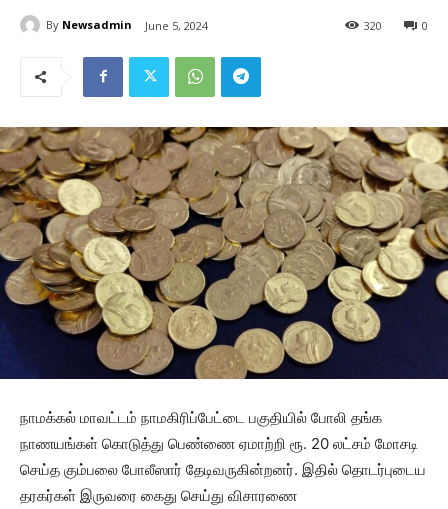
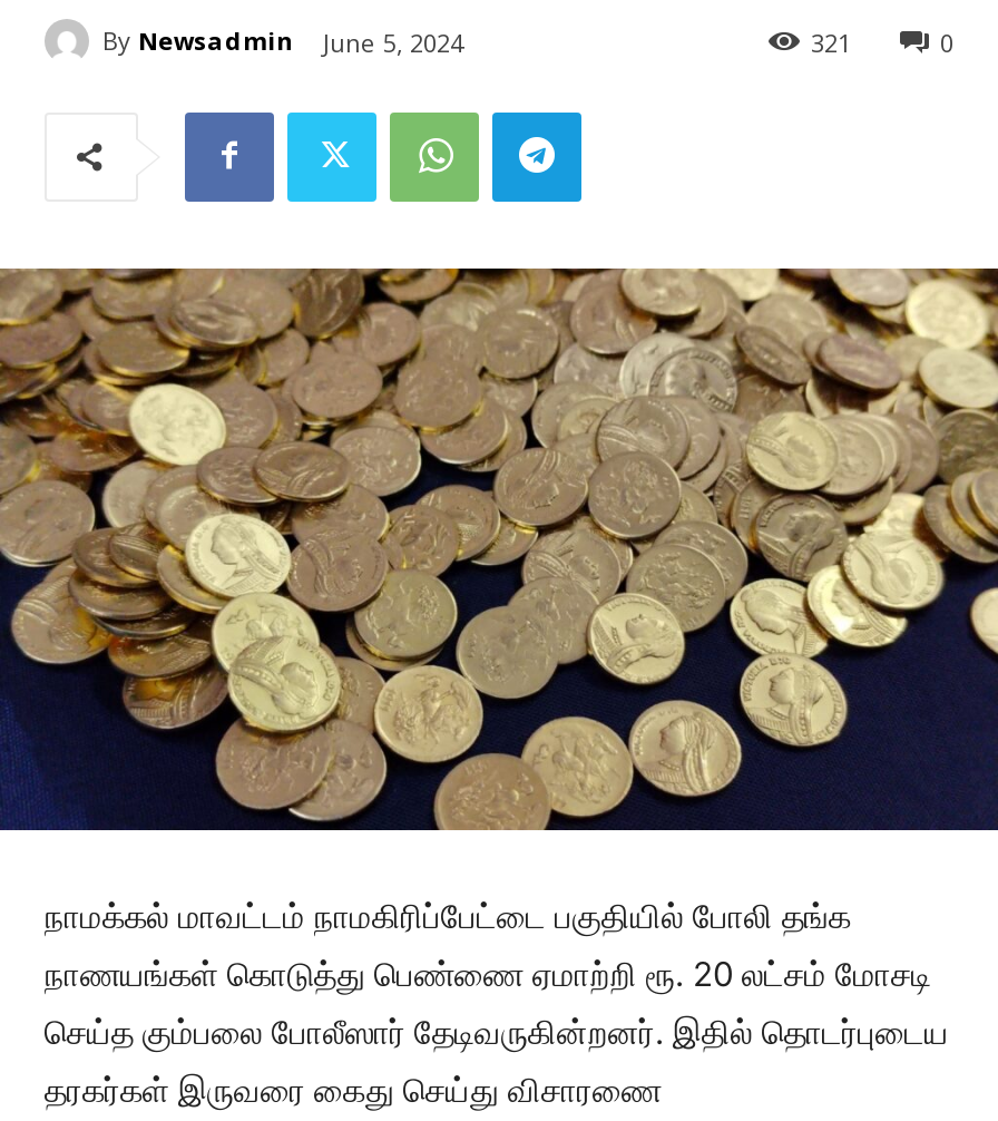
[364,18,382,33] 320 -> [811,25,851,59] 321

